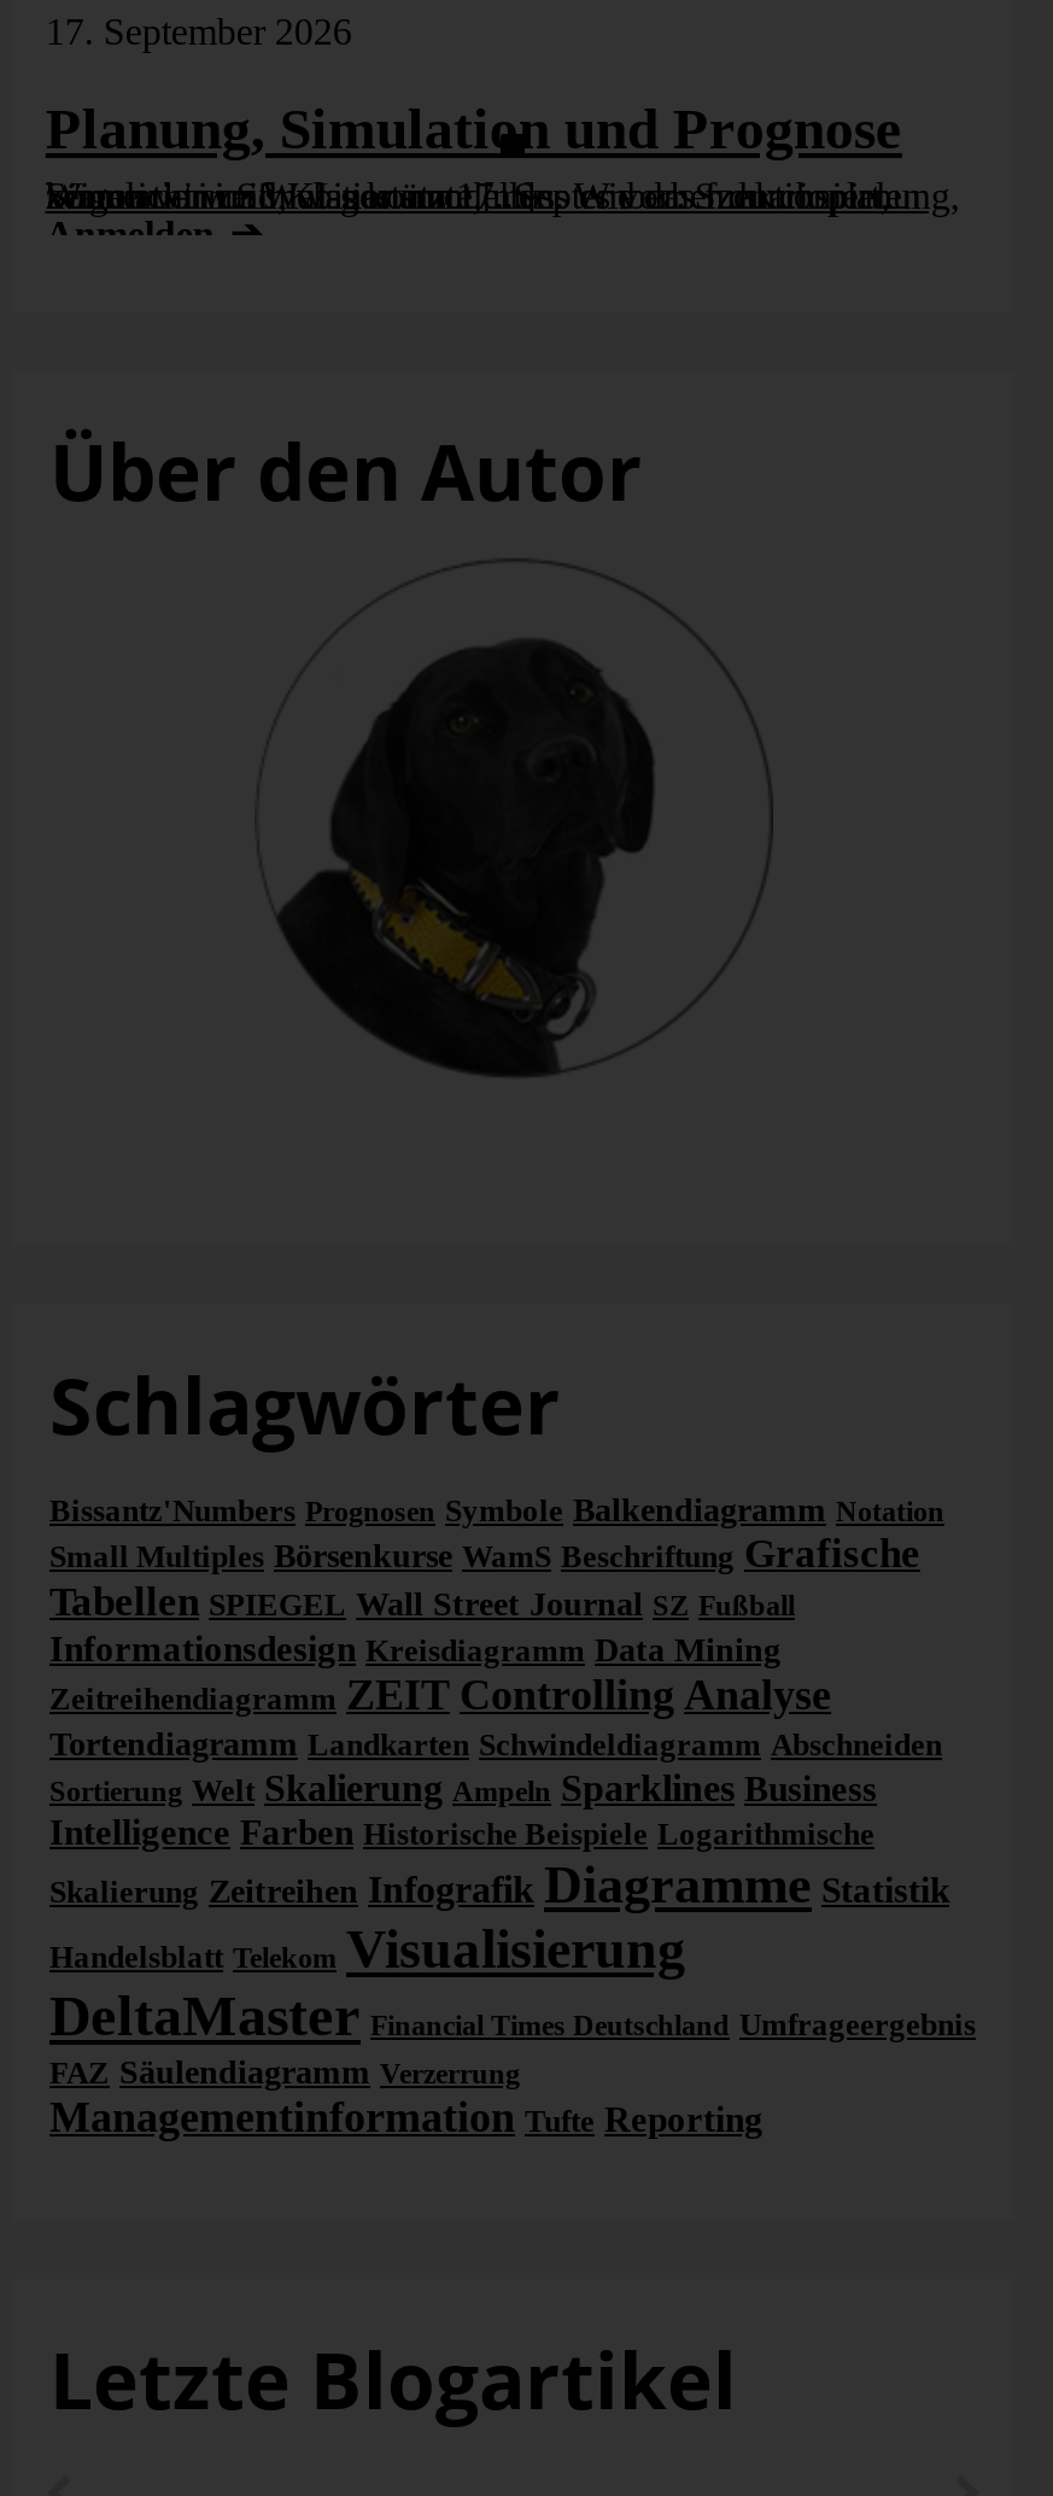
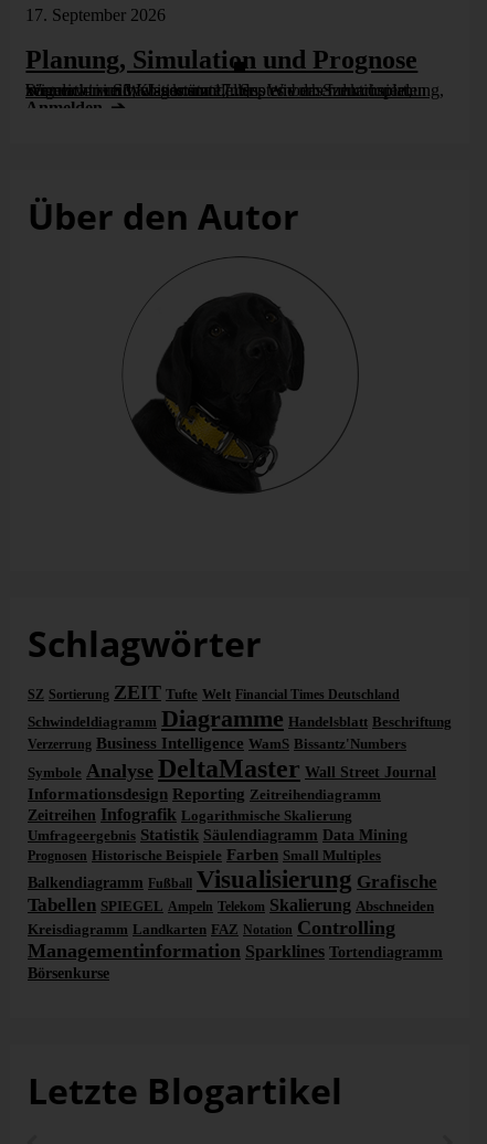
[49,1492,976,2141] Bissantz'Numbers Prognosen Symbole Balkendiagramm Notation | Small Multiples Börsenkurse WamS Beschriftung Grafische | Tabellen SPIEGEL Wall Street Journal SZ Fußball | Informationsdesign Kreisdiagramm Data Mining | Zeitreihendiagramm ZEIT Controlling Analyse | Tortendiagramm Landkarten Schwindeldiagramm Abschneiden | Sortierung Welt Skalierung Ampeln Sparklines Business | Intelligence Farben Historische Beispiele Logarithmische | Skalierung Zeitreihen Infografik Diagramme Statistik | Handelsblatt Telekom Visualisierung | DeltaMaster Financial Times Deutschland Umfrageergebnis | FAZ Säulendiagramm Verzerrung | Managementinformation Tufte Reporting -> [28,681,452,982] SZ Sortierung ZEIT Tufte Welt Financial Times Deutschland | Schwindeldiagramm Diagramme Handelsblatt Beschriftung | Verzerrung Business Intelligence WamS Bissantz'Numbers | Symbole Analyse DeltaMaster Wall Street Journal | Informationsdesign Reporting Zeitreihendiagramm | Zeitreihen Infografik Logarithmische Skalierung | Umfrageergebnis Statistik Säulendiagramm Data Mining | Prognosen Historische Beispiele Farben Small Multiples | Balkendiagramm Fußball Visualisierung Grafische | Tabellen SPIEGEL Ampeln Telekom Skalierung Abschneiden | Kreisdiagramm Landkarten FAZ Notation Controlling | Managementinformation Sparklines Tortendiagramm | Börsenkurse

